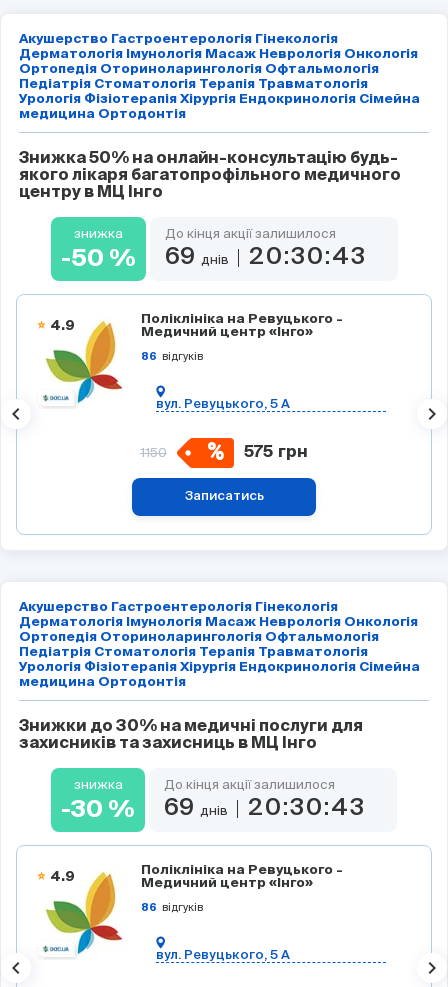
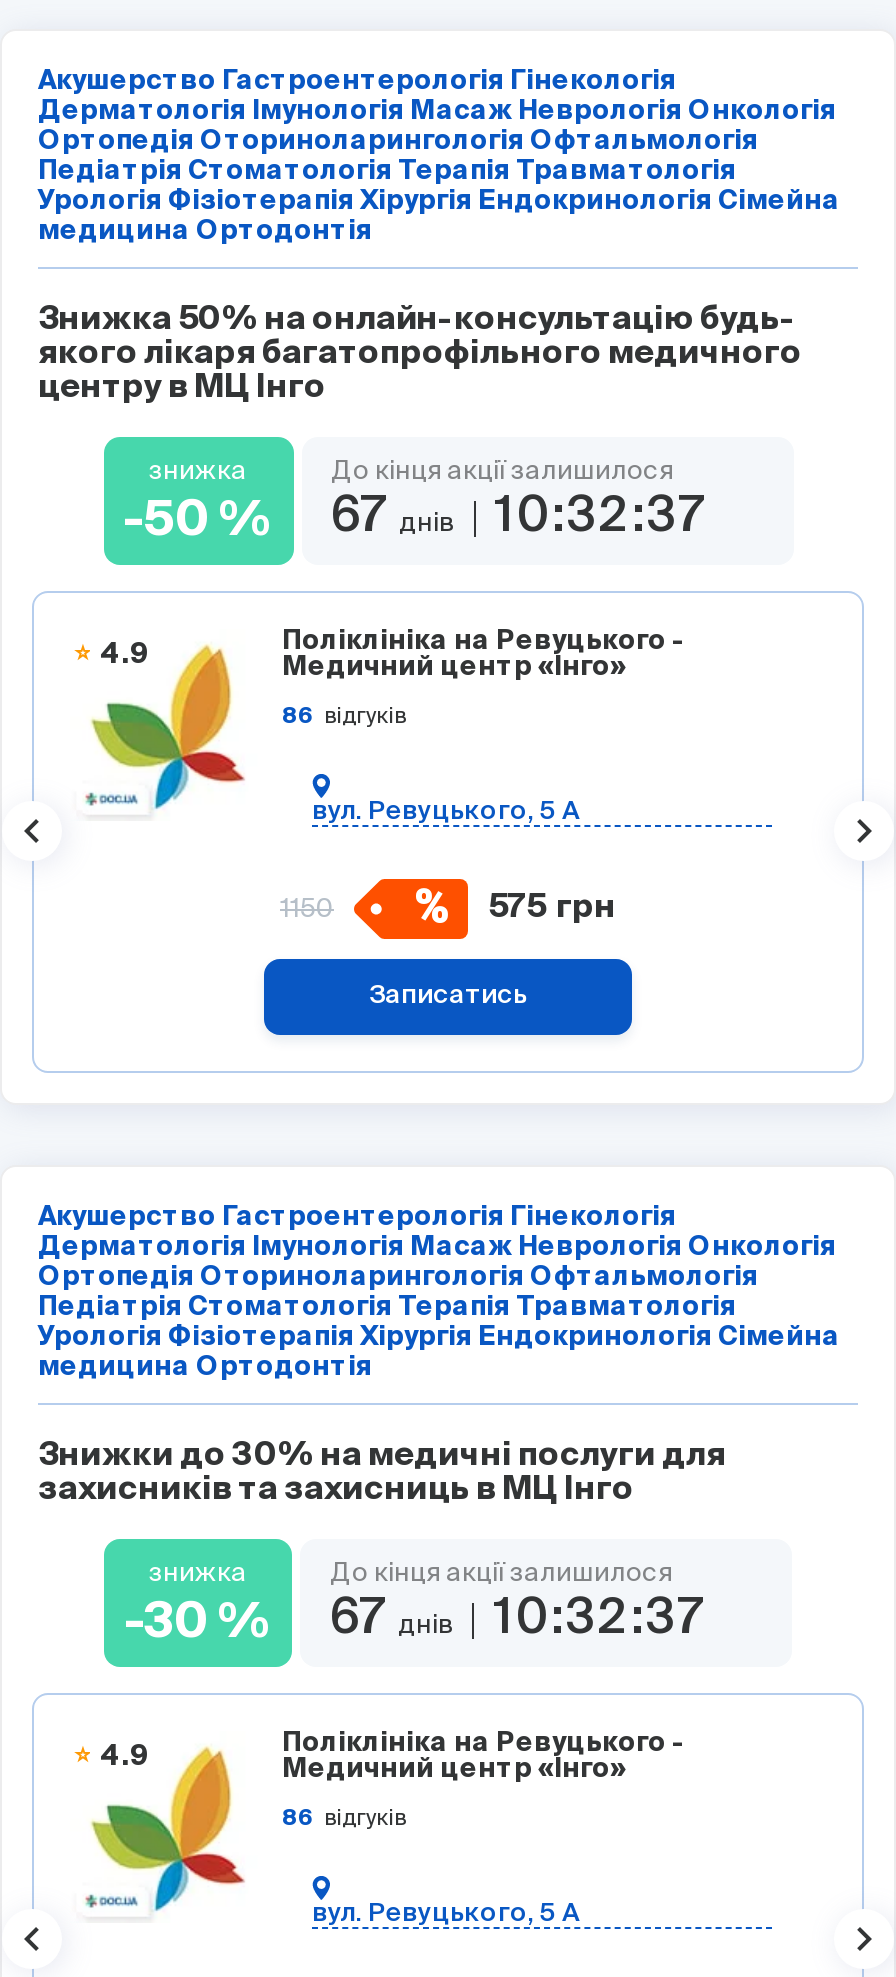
[164,245,228,269] 69 днiв -> [331,492,455,540] 67 днiв
[248,245,366,269] 20:30:43 -> [495,492,709,540] 10:32:37
[164,796,228,820] 69 днiв -> [330,1594,454,1642] 67 днiв
[248,796,366,820] 20:30:43 -> [494,1594,708,1642] 10:32:37

